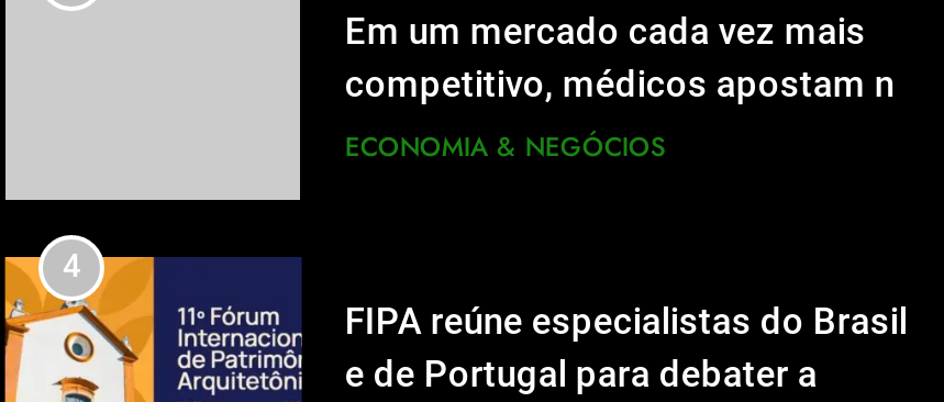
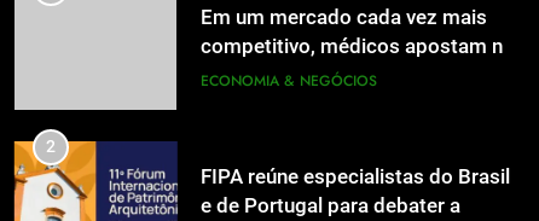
[63,248,80,285] 4 -> [46,136,56,157] 2

